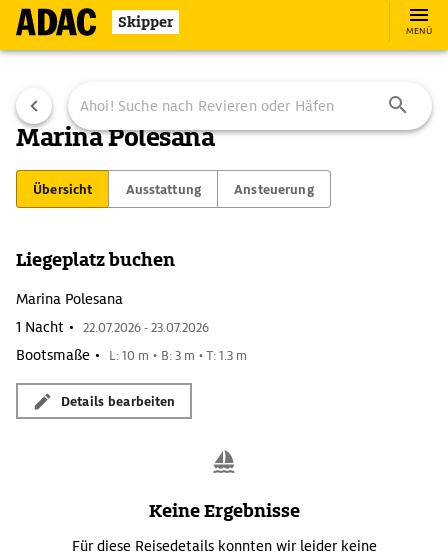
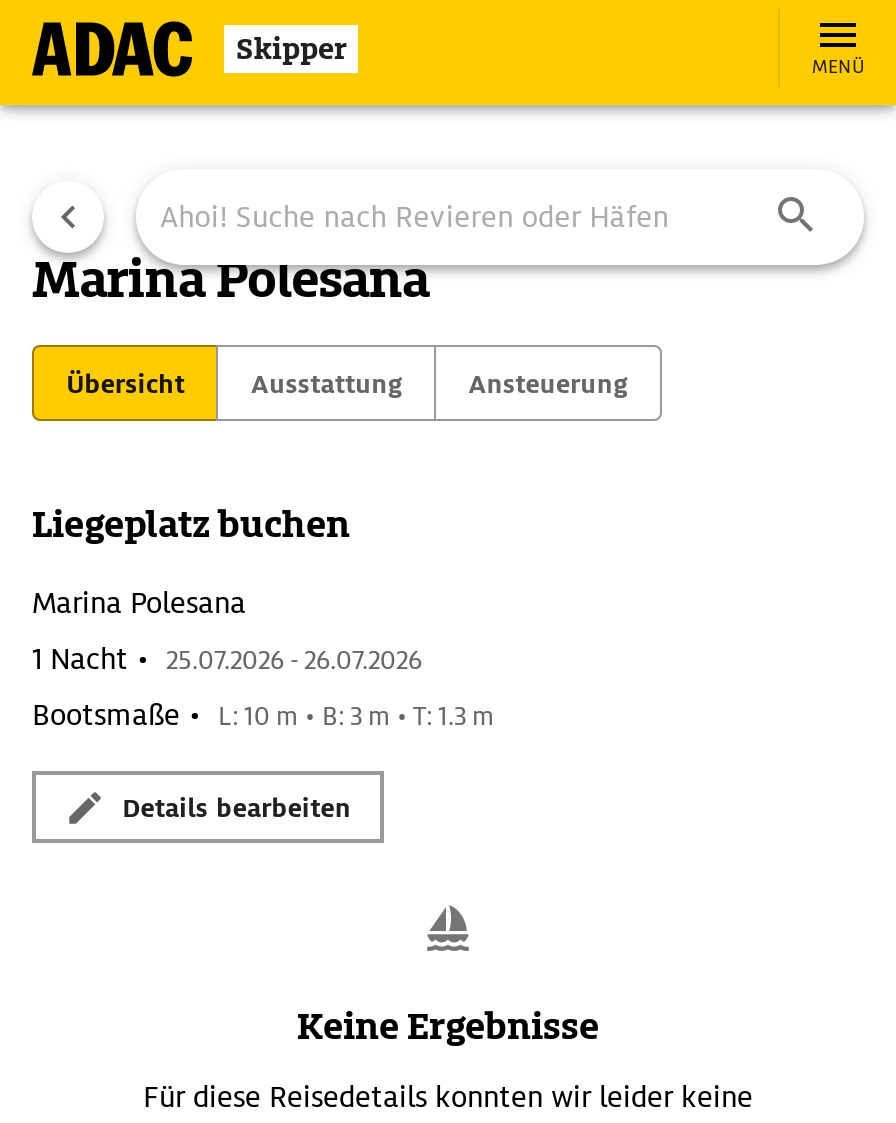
[16,318,209,336] 1 Nacht • 22.07.2026 - 23.07.2026 -> [32,641,422,677] 1 Nacht • 25.07.2026 - 26.07.2026

